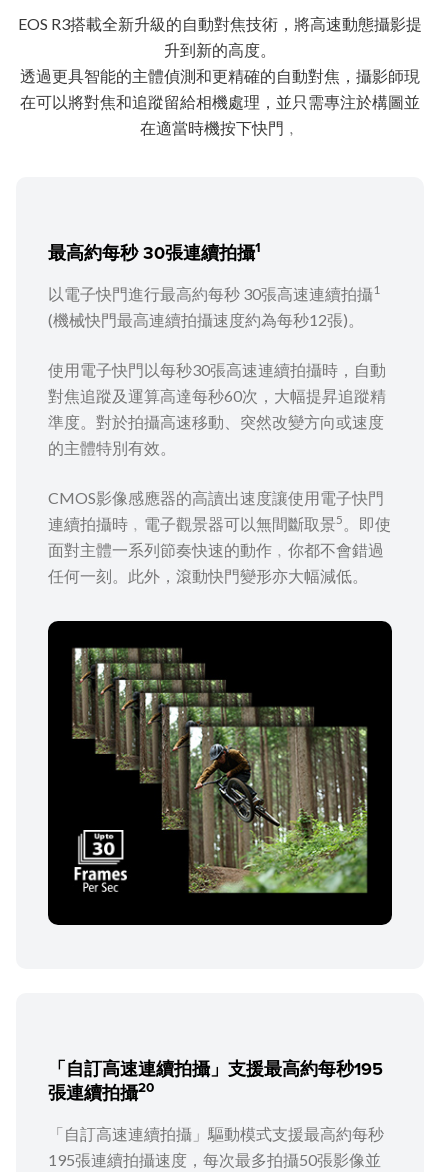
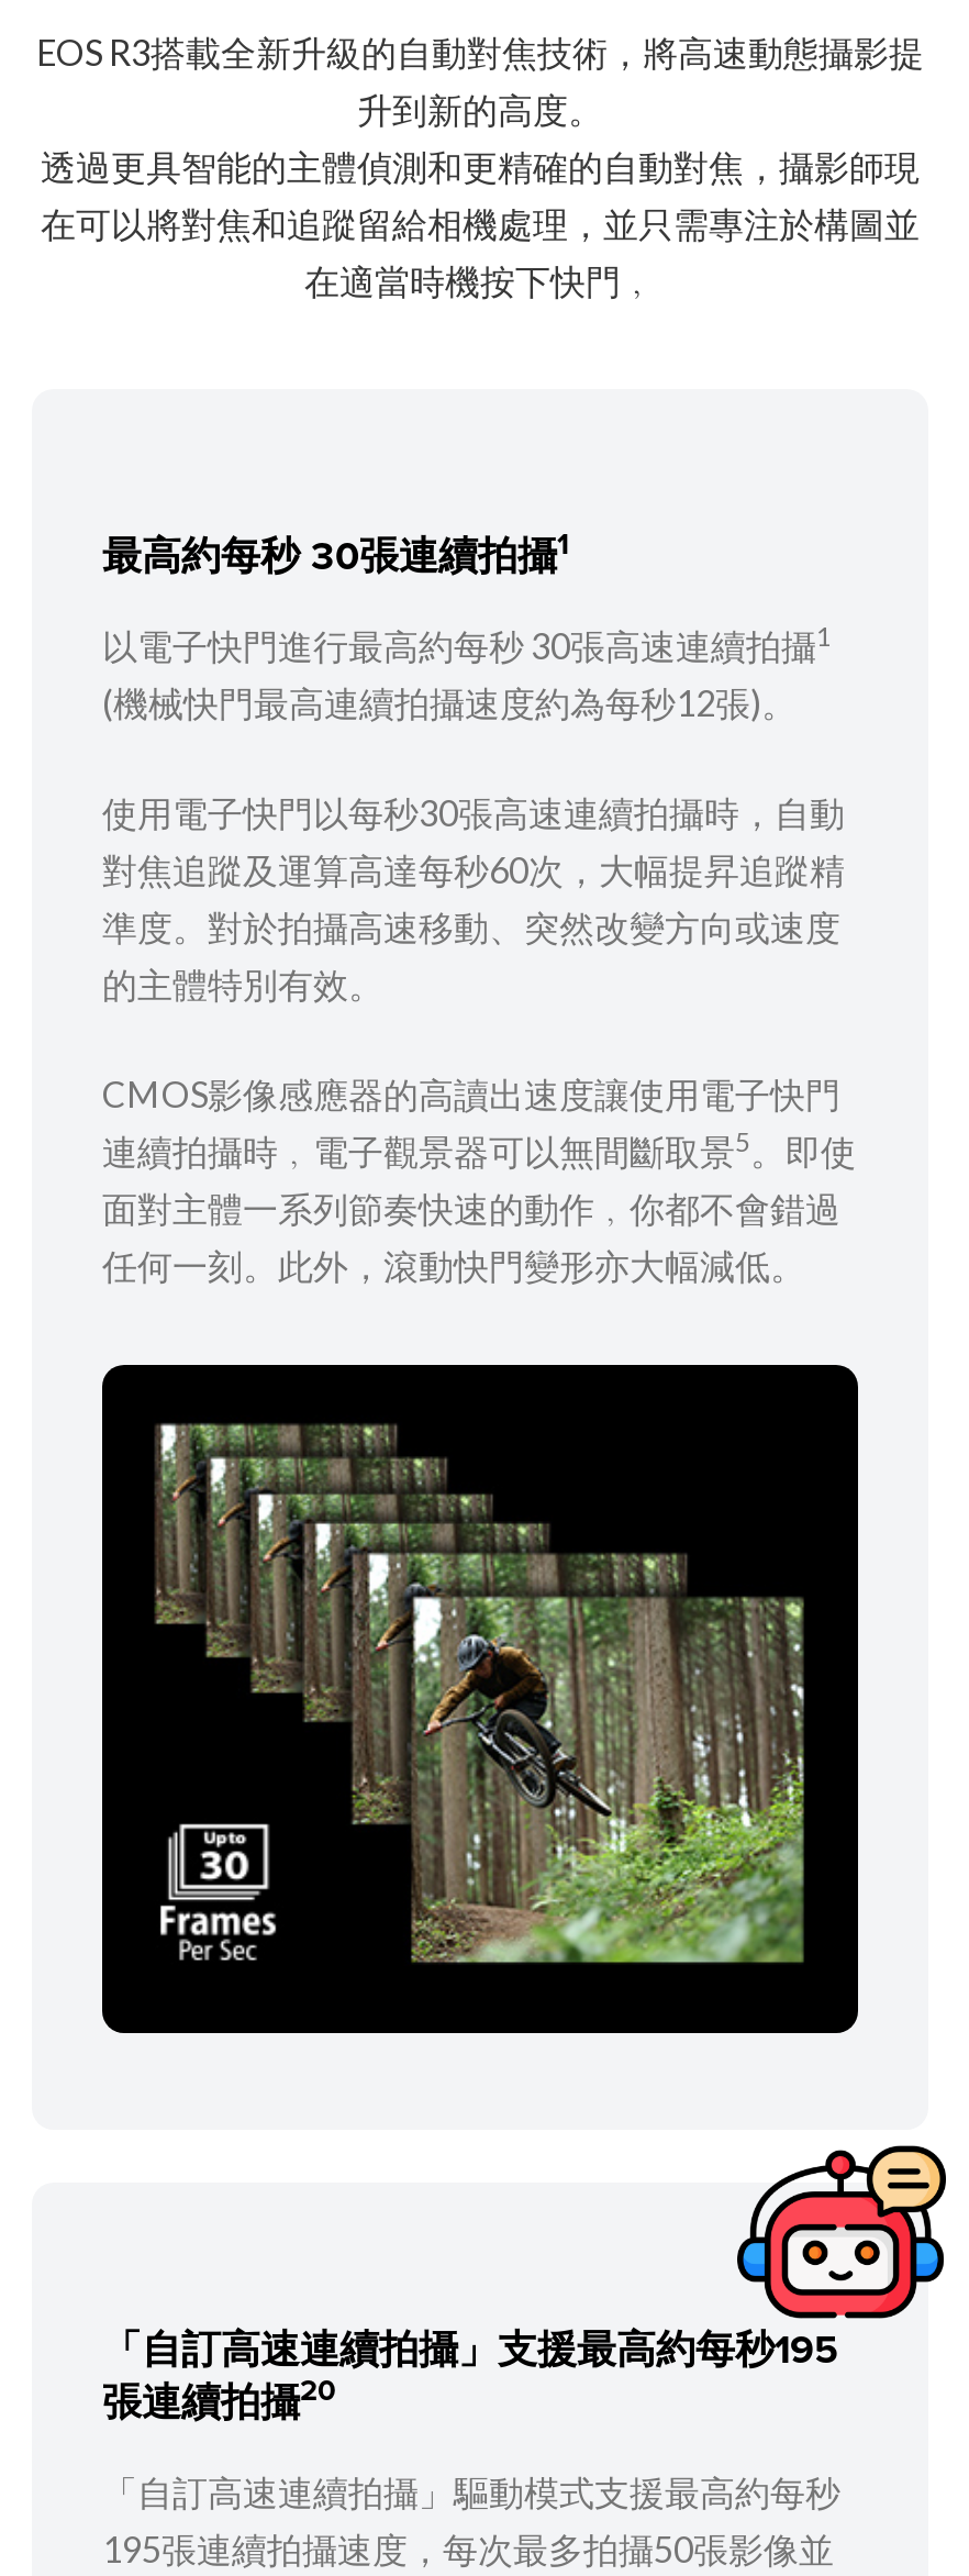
none -> [735,2143,948,2321] [image]

